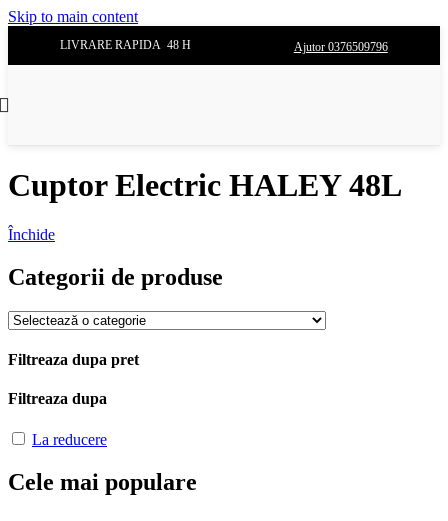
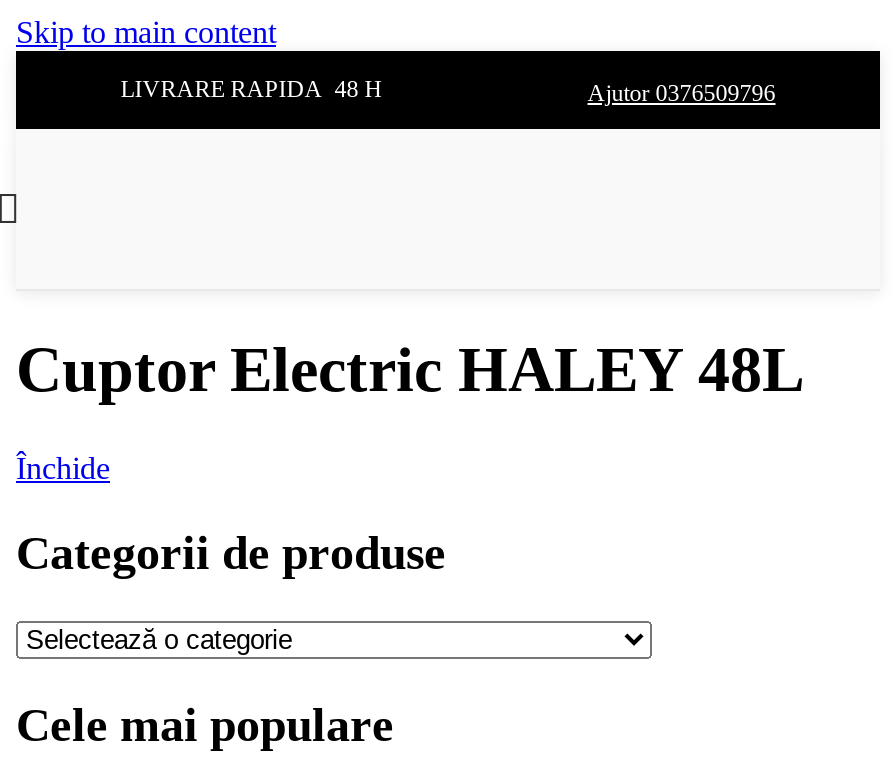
[8,351,139,448] Filtreaza dupa pret | Filtreaza dupa | La reducere -> none

